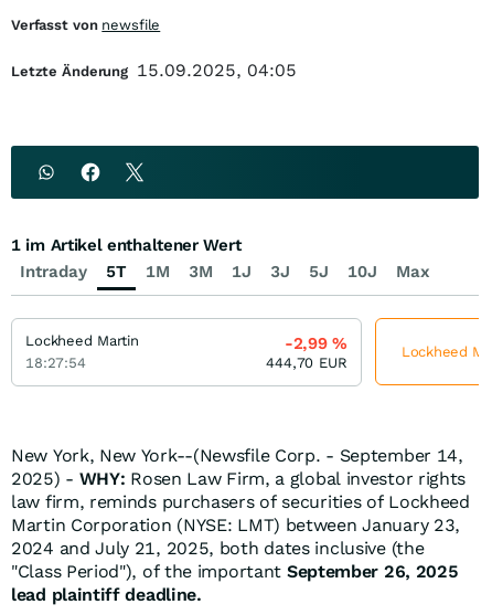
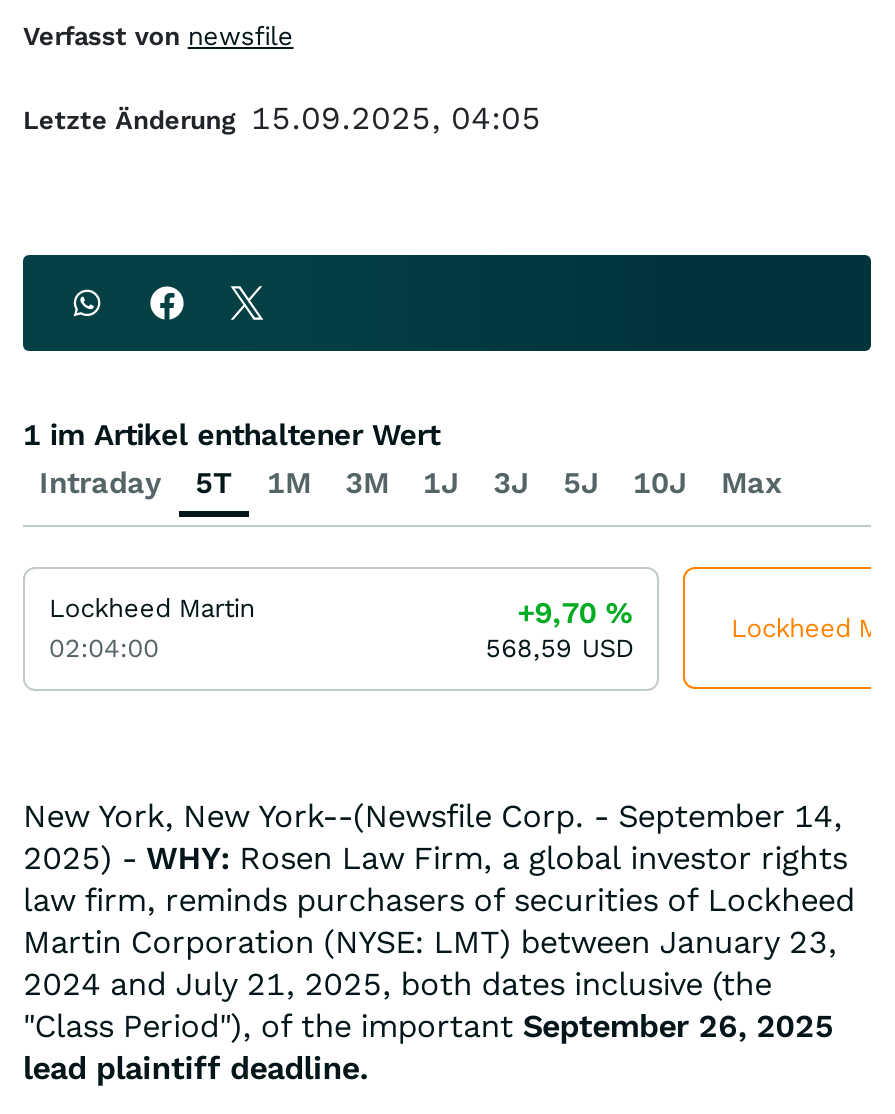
[266,333,347,371] -2,99% | 444,70 EUR -> [485,595,633,663] +9,70% | 568,59 USD
[25,354,86,371] 18:27:54 -> [49,633,159,663] 02:04:00

